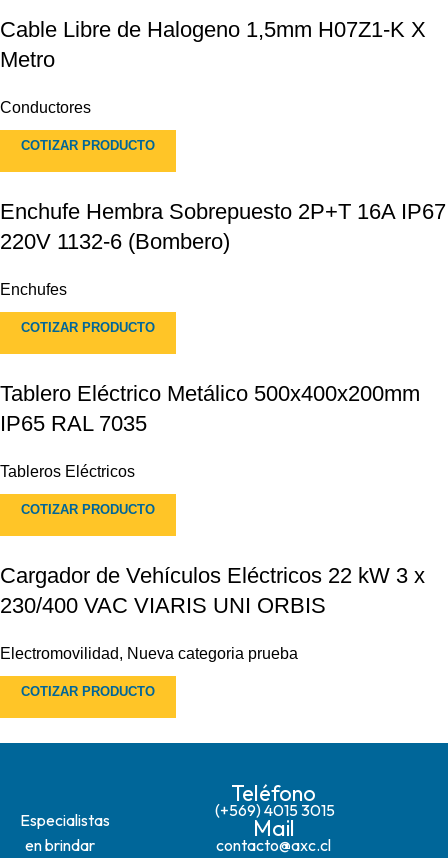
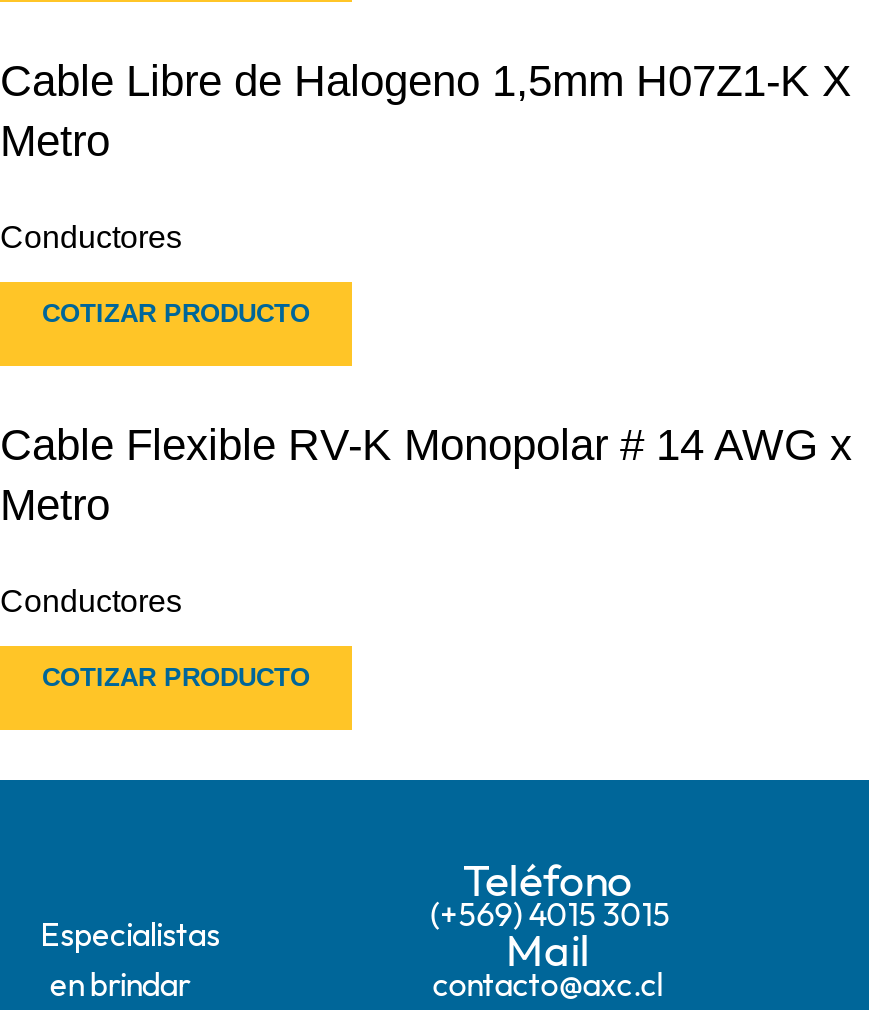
[0,199,446,662] Enchufe Hembra Sobrepuesto 2P+T 16A IP67 | 220V 1132-6 (Bombero) | Enchufes | COTIZAR PRODUCTO | Tablero Eléctrico Metálico 500x400x200mm | IP65 RAL 7035 | Tableros Eléctricos | COTIZAR PRODUCTO | Cargador de Vehículos Eléctricos 22 kW 3 x | 230/400 VAC VIARIS UNI ORBIS | Electromovilidad, Nueva categoria prueba -> [0,421,852,619] Cable Flexible RV-K Monopolar # 14 AWG x | Metro | Conductores

